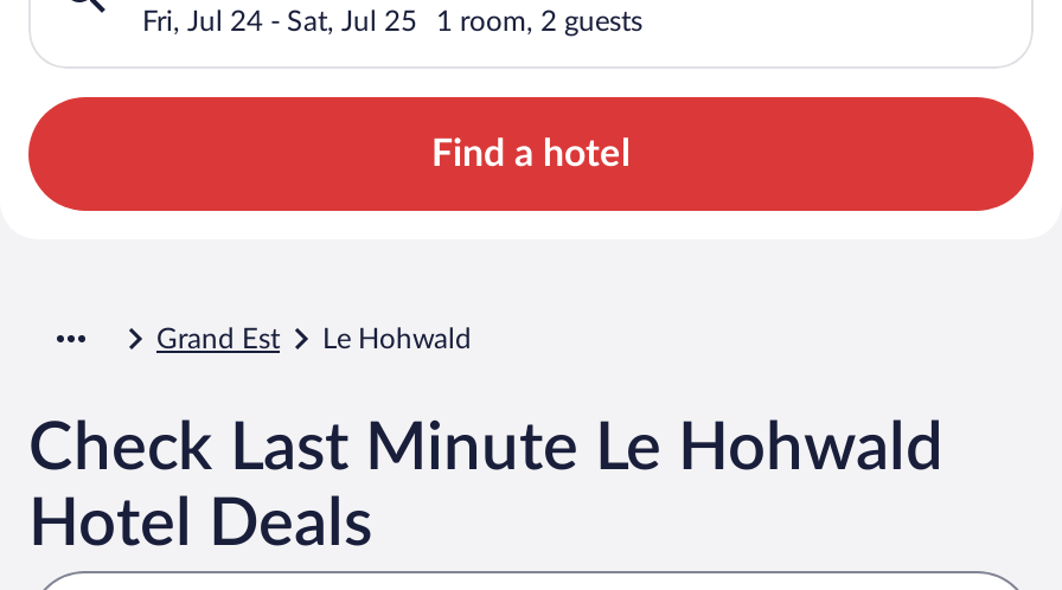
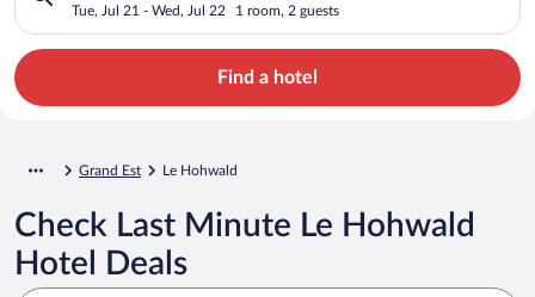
[142,6,417,35] Fri, Jul 24 - Sat, Jul 25 -> [72,3,226,18] Tue, Jul 21 - Wed, Jul 22

